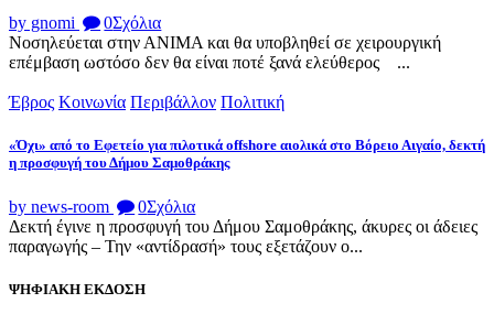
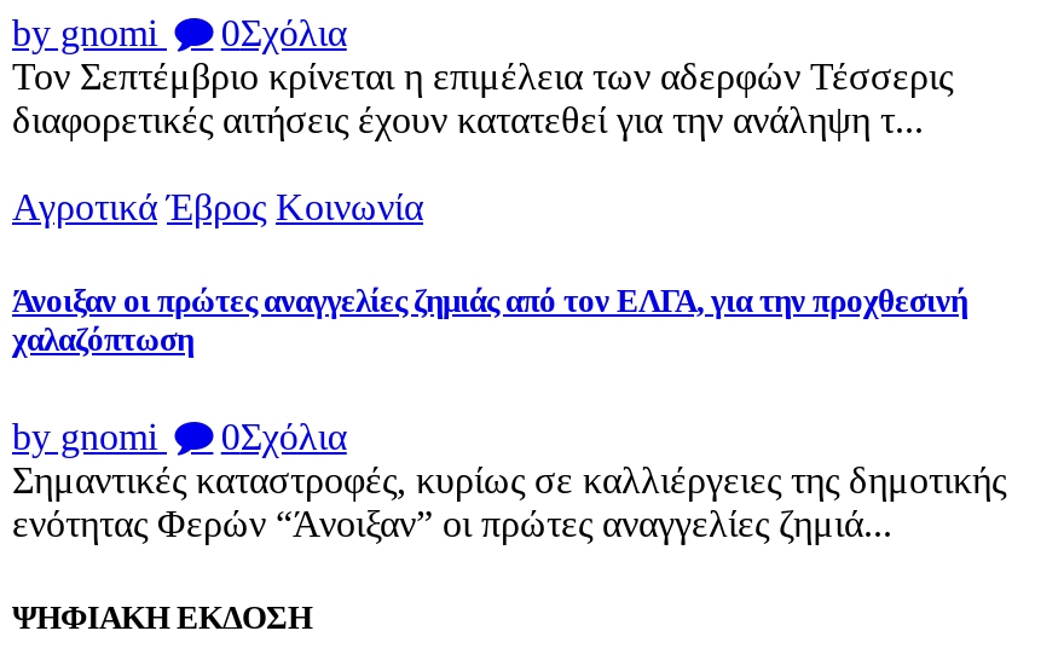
[9,33,441,72] Νοσηλεύεται στην ΑΝΙΜΑ και θα υποβληθεί σε χειρουργική | επέμβαση ωστόσο δεν θα είναι ποτέ ξανά ελεύθερος ... -> [12,56,953,141] Τον Σεπτέμβριο κρίνεται η επιμέλεια των αδερφών Τέσσερις | διαφορετικές αιτήσεις έχουν κατατεθεί για την ανάληψη τ...
[9,93,284,111] Έβρος Κοινωνία Περιβάλλον Πολιτική -> [12,187,423,228] Αγροτικά Έβρος Κοινωνία
[9,137,485,171] «Όχι» από το Εφετείο για πιλοτικά offshore αιολικά στο Βόρειο Αιγαίο, δεκτή | η προσφυγή του Δήμου Σαμοθράκης -> [12,284,967,359] Άνοιξαν οι πρώτες αναγγελίες ζημιάς από τον ΕΛΓΑ, για την προχθεσινή | χαλαζόπτωση
[9,197,114,215] by news-room -> [12,415,167,456] by gnomi
[9,216,477,255] Δεκτή έγινε η προσφυγή του Δήμου Σαμοθράκης, άκυρες οι άδειες | παραγωγής – Την «αντίδρασή» τους εξετάζουν ο... -> [12,458,1006,543] Σημαντικές καταστροφές, κυρίως σε καλλιέργειες της δημοτικής | ενότητας Φερών “Άνοιξαν” οι πρώτες αναγγελίες ζημιά...

